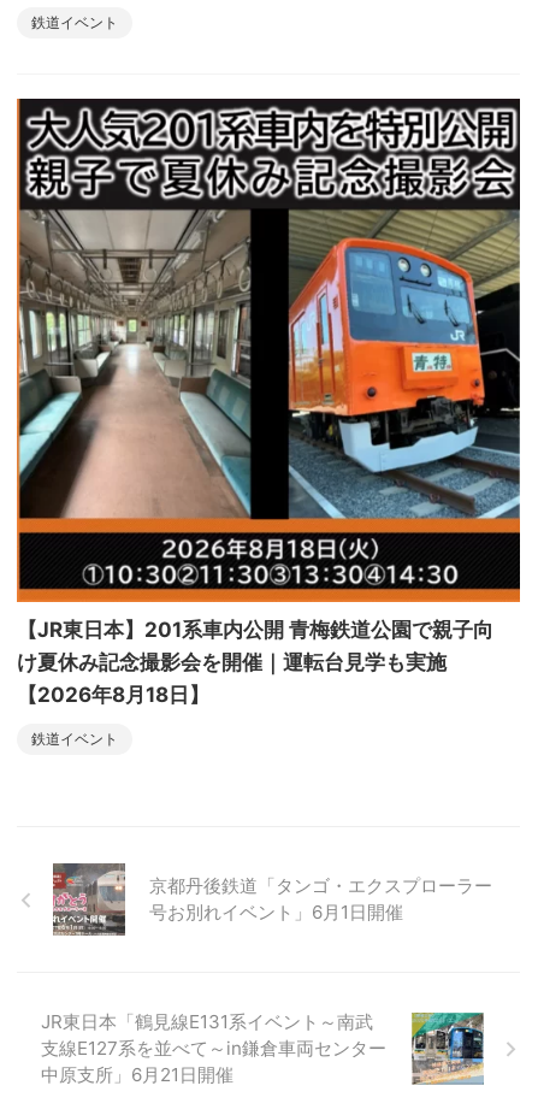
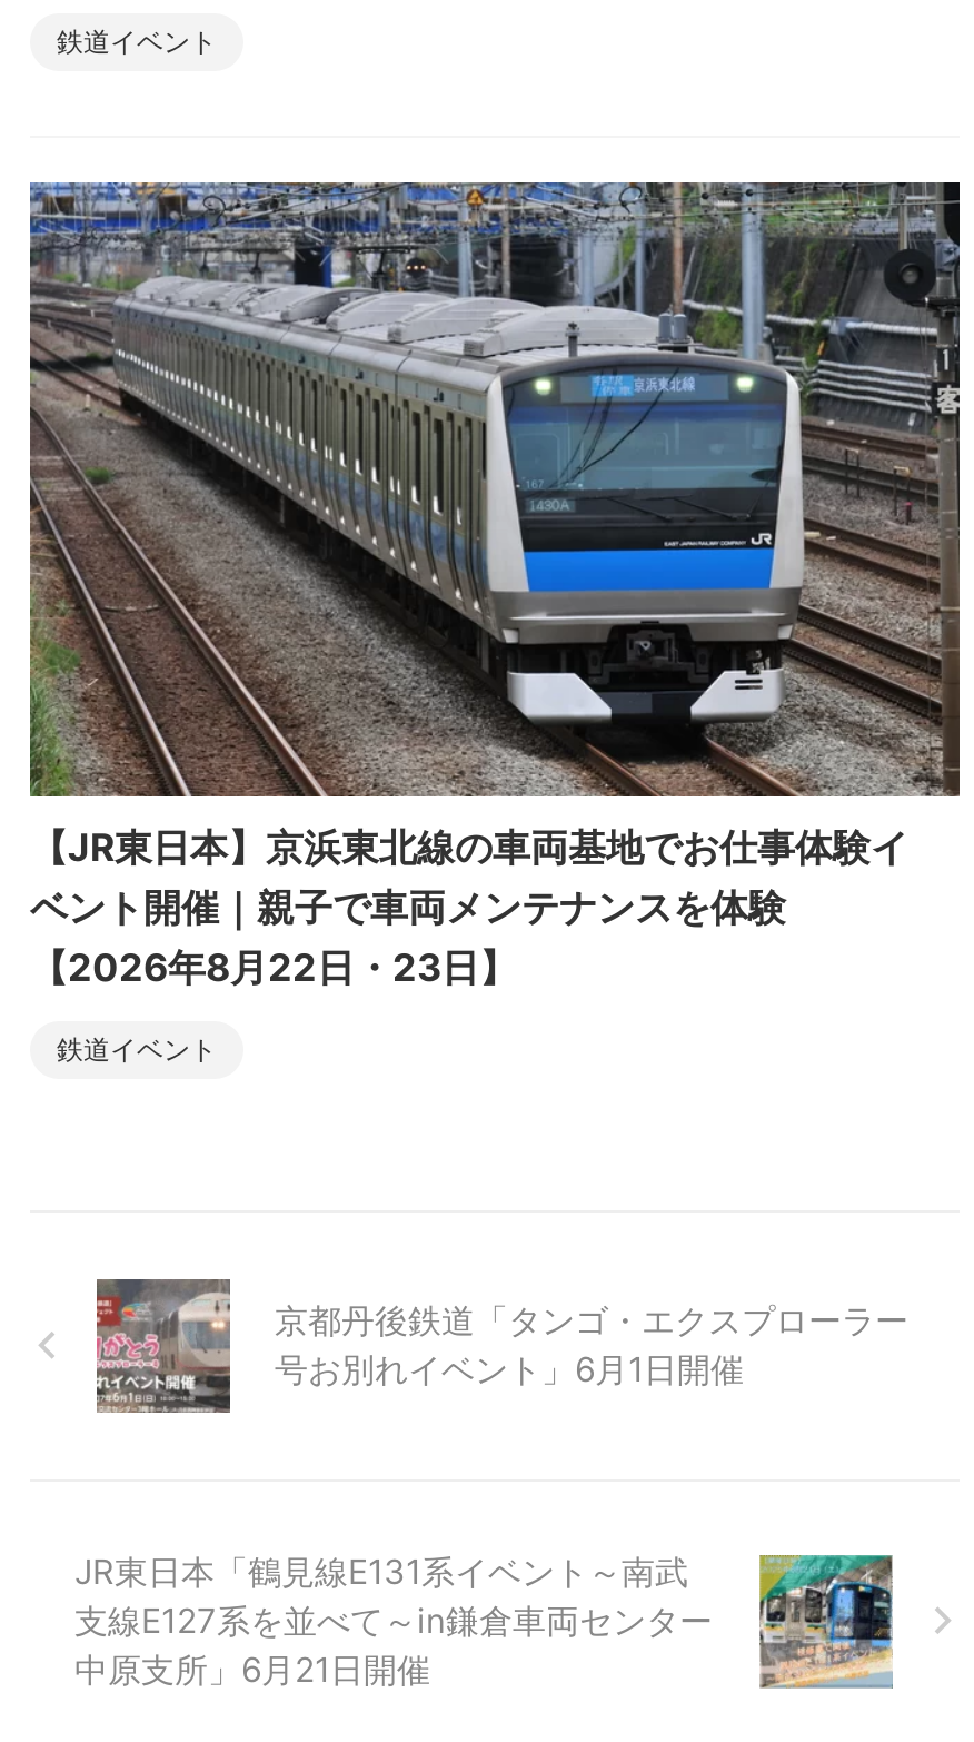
[16,98,521,707] [image] | 【JR東日本】201系車内公開 青梅鉄道公園で親子向 | け夏休み記念撮影会を開催｜運転台見学も実施 | 【2026年8月18日】 -> [28,181,960,989] [image] | 【JR東日本】京浜東北線の車両基地でお仕事体験イ | ベント開催｜親子で車両メンテナンスを体験 | 【2026年8月22日・23日】

